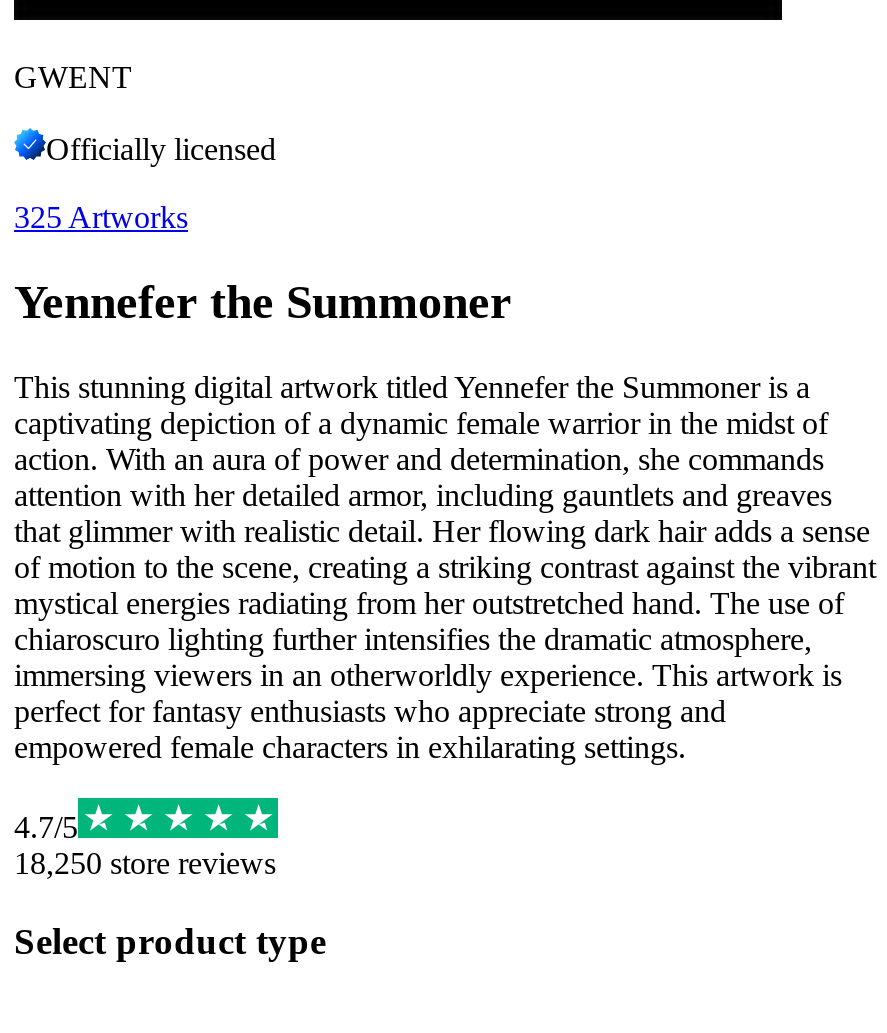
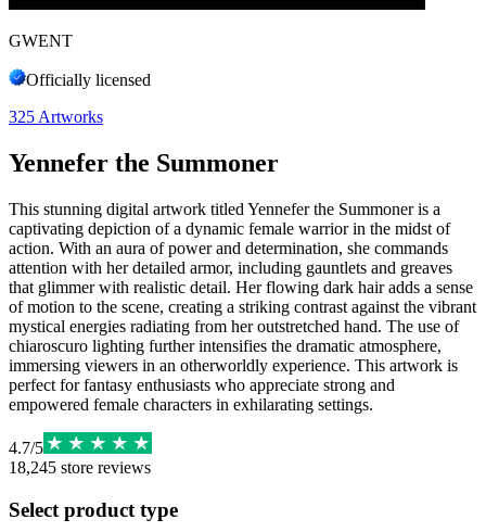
[14,846,276,880] 18,250 store reviews -> [9,458,151,476] 18,245 store reviews

